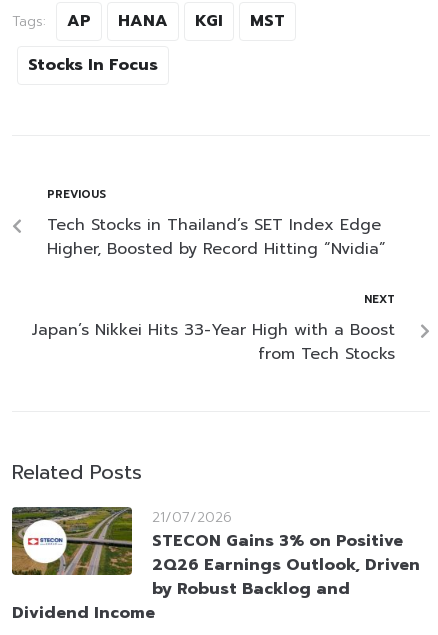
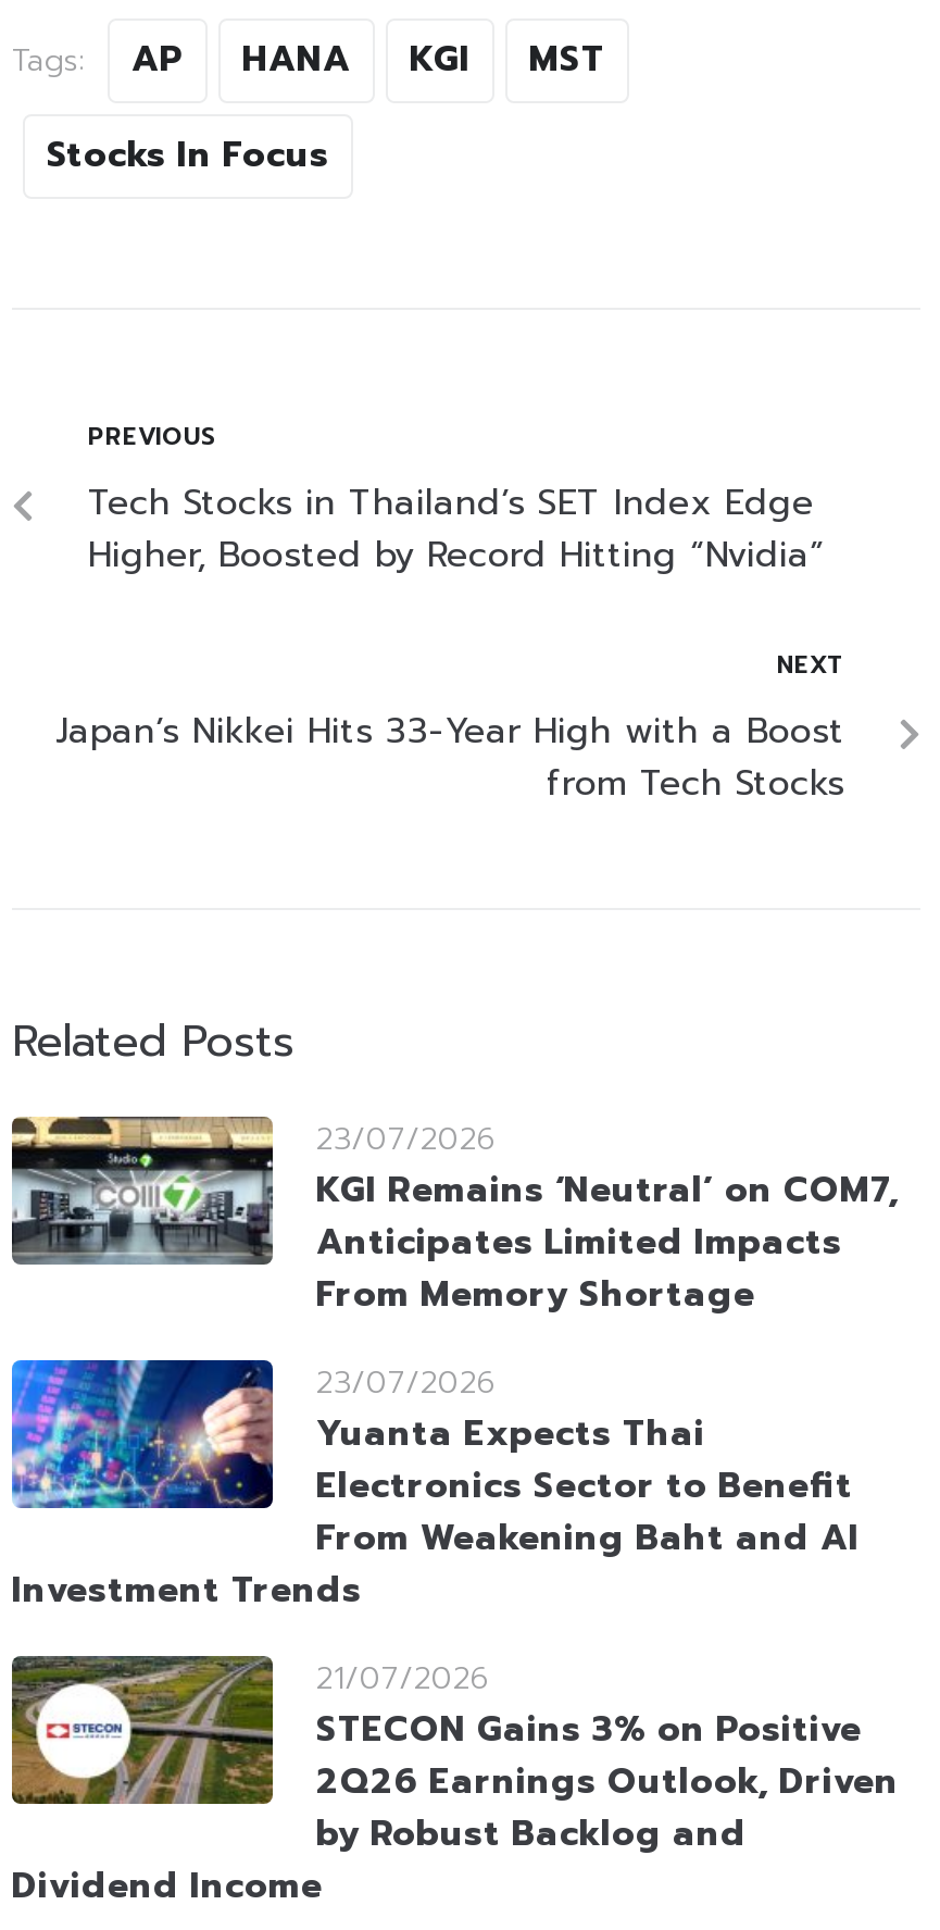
none -> [10,1115,899,1616] [image] | 23/07/2026 | KGI Remains ‘Neutral’ on COM7, | Anticipates Limited Impacts | From Memory Shortage | 23/07/2026 | Yuanta Expects Thai | Electronics Sector to Benefit | From Weakening Baht and AI | Investment Trends
none -> [10,1358,275,1510] [image]

